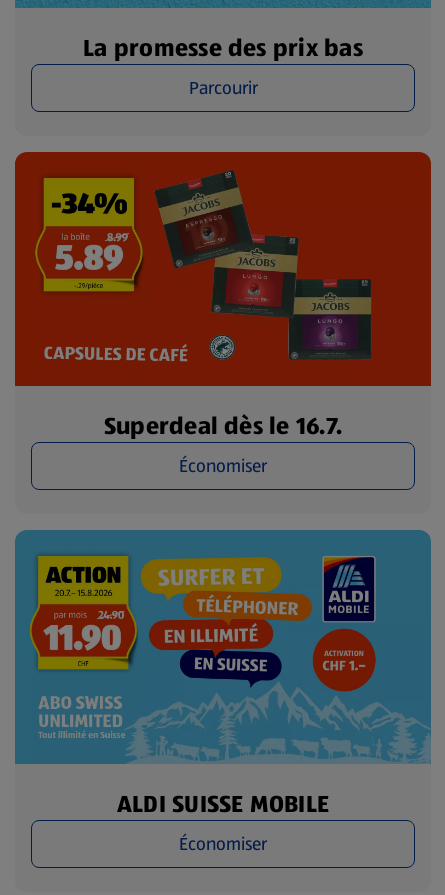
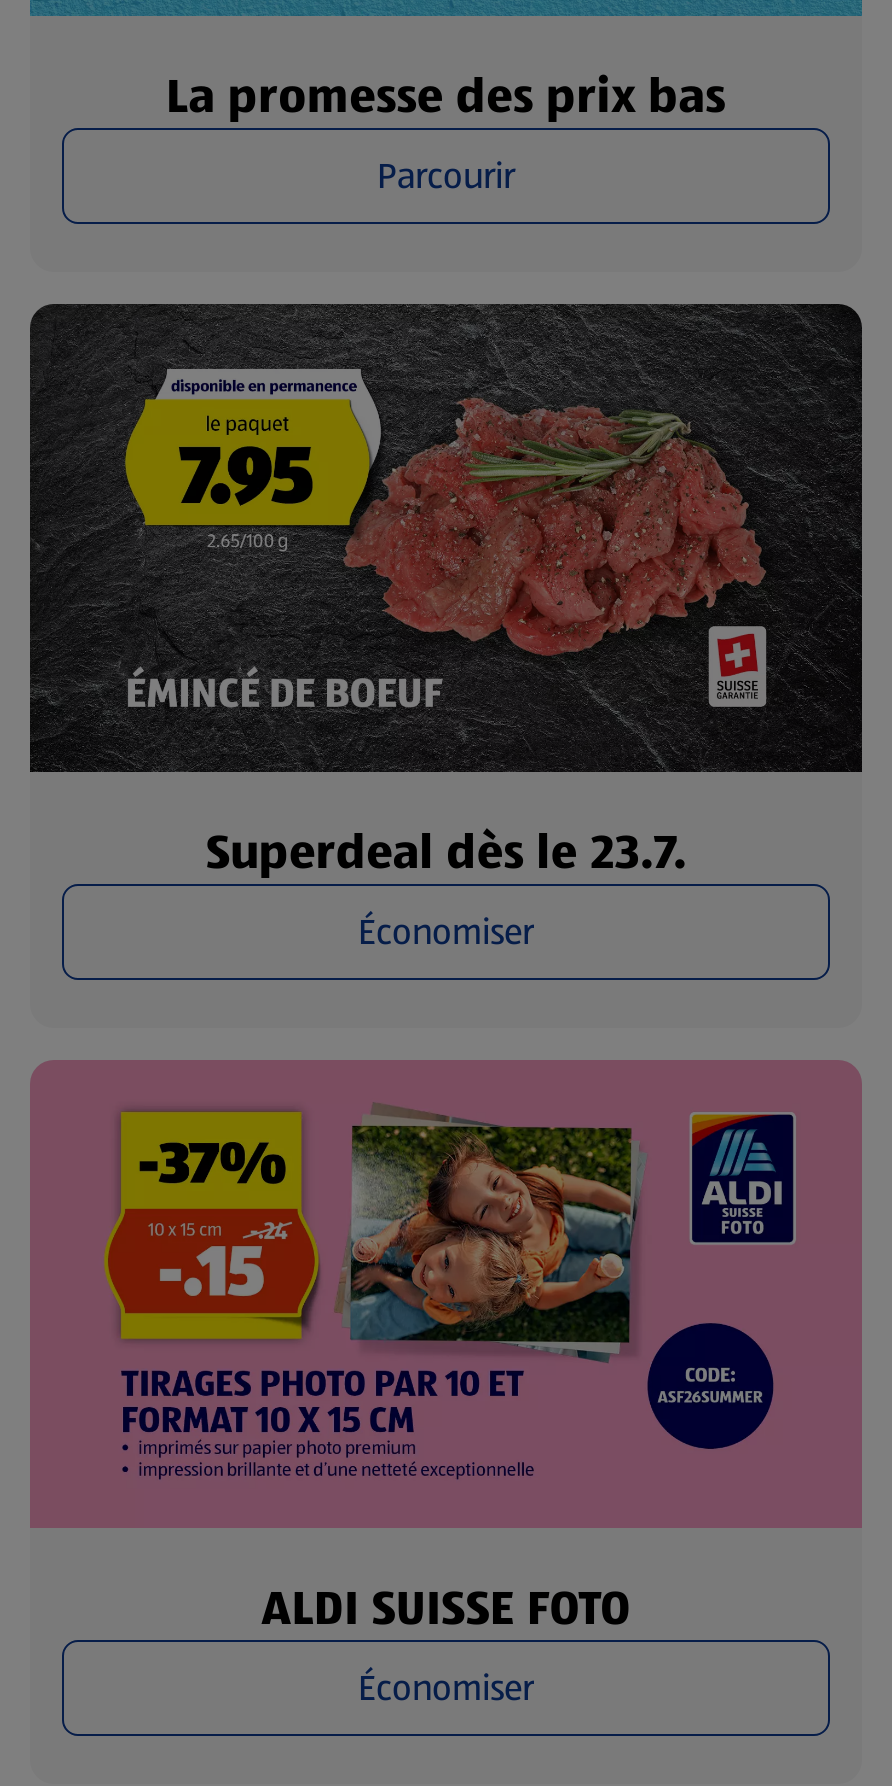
[14,151,432,443] [image] | Superdeal dès le 16.7. -> [28,302,864,886] [image] | Superdeal dès le 23.7.
[14,529,432,821] [image] | ALDI SUISSE MOBILE -> [30,1060,862,1643] [image] | ALDI SUISSE FOTO

